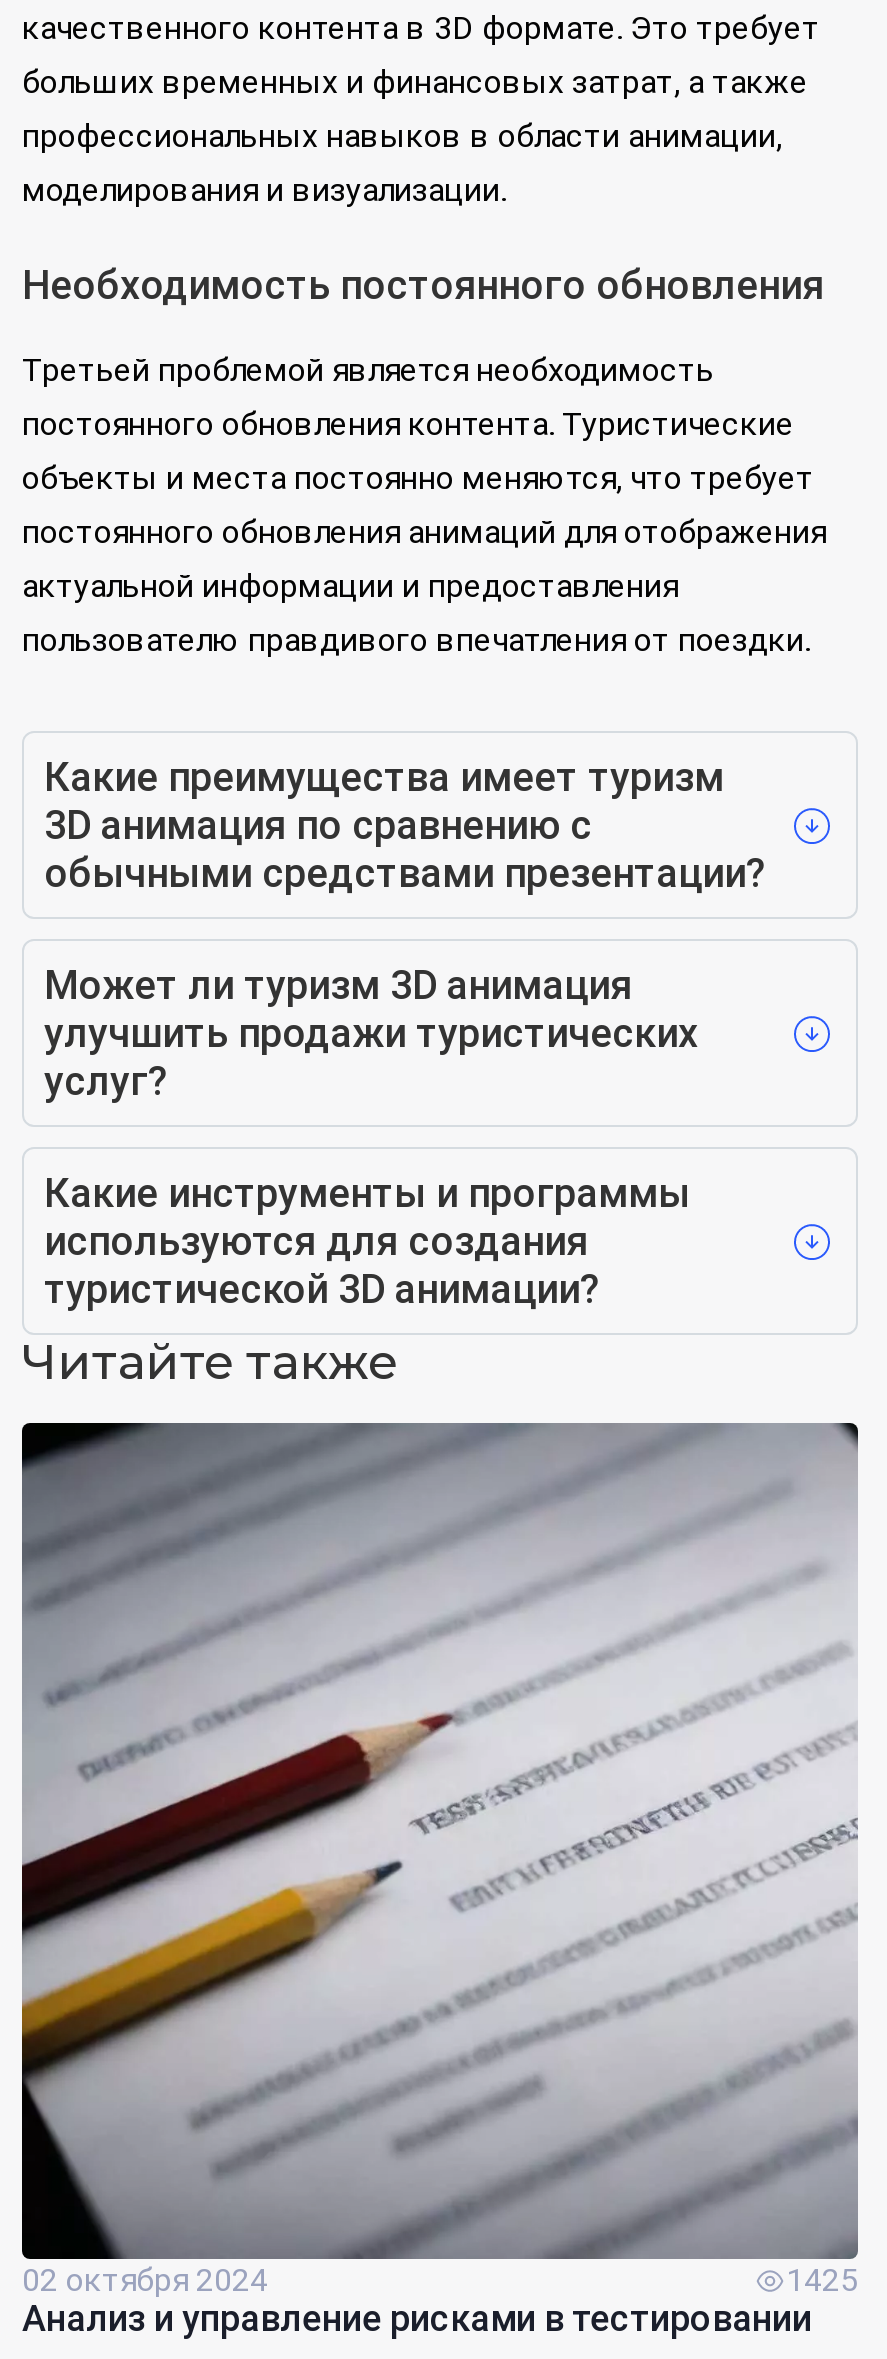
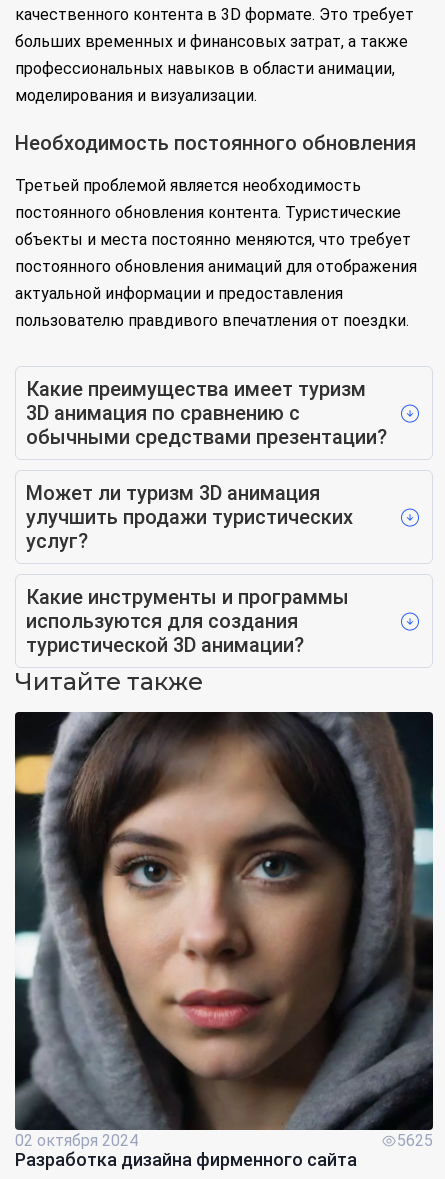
[20,1421,858,2340] [image] | 1425 | Анализ и управление рисками в тестировании -> [14,711,434,1170] [image] | 5625 | Разработка дизайна фирменного сайта

